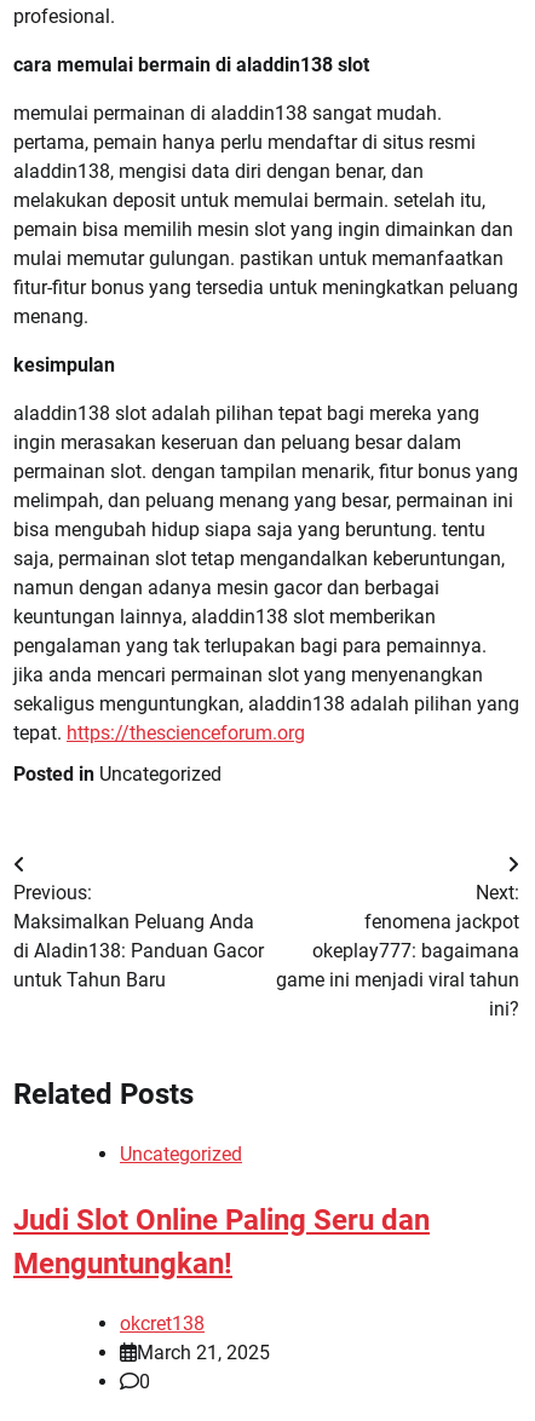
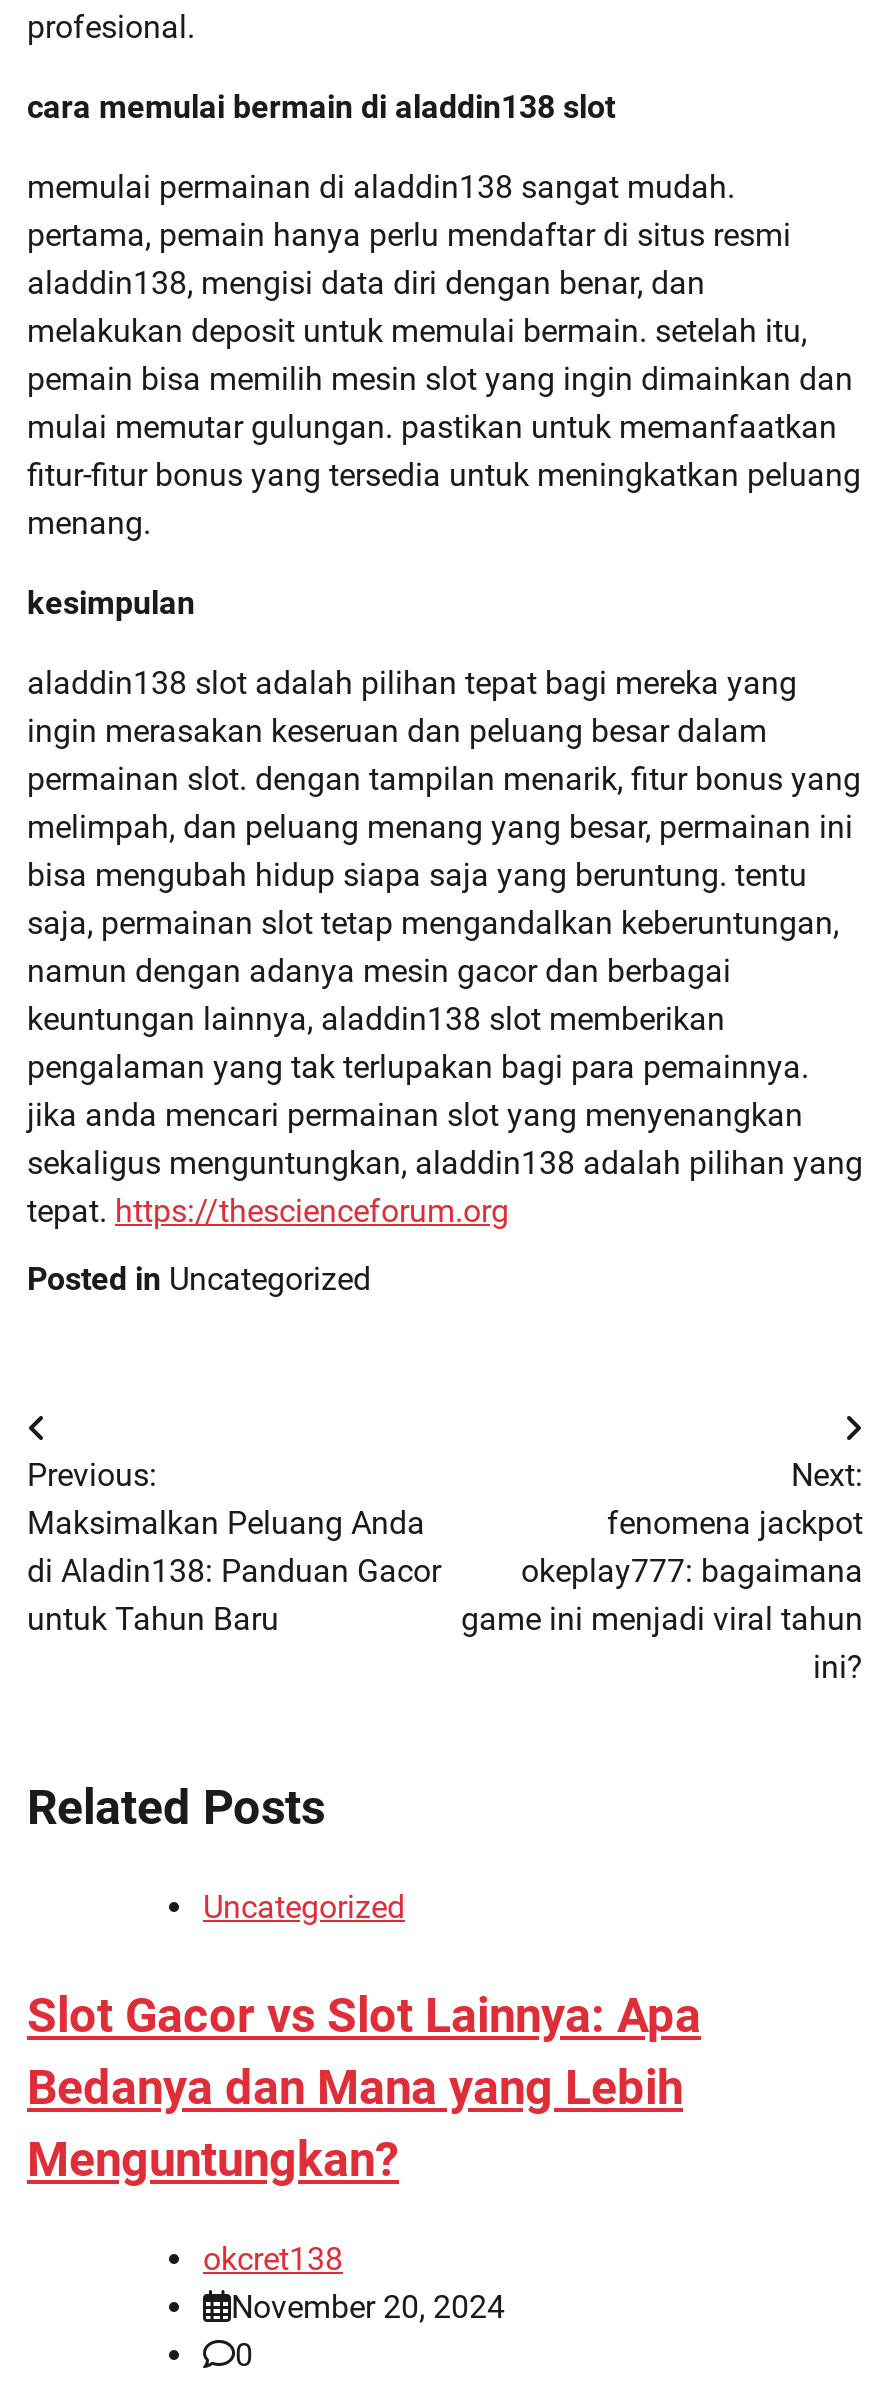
[13,1203,430,1280] Judi Slot Online Paling Seru dan | Menguntungkan! -> [27,1987,701,2187] Slot Gacor vs Slot Lainnya: Apa | Bedanya dan Mana yang Lebih | Menguntungkan?
[137,1341,270,1364] March 21, 2025 -> [231,2287,505,2325] November 20, 2024

